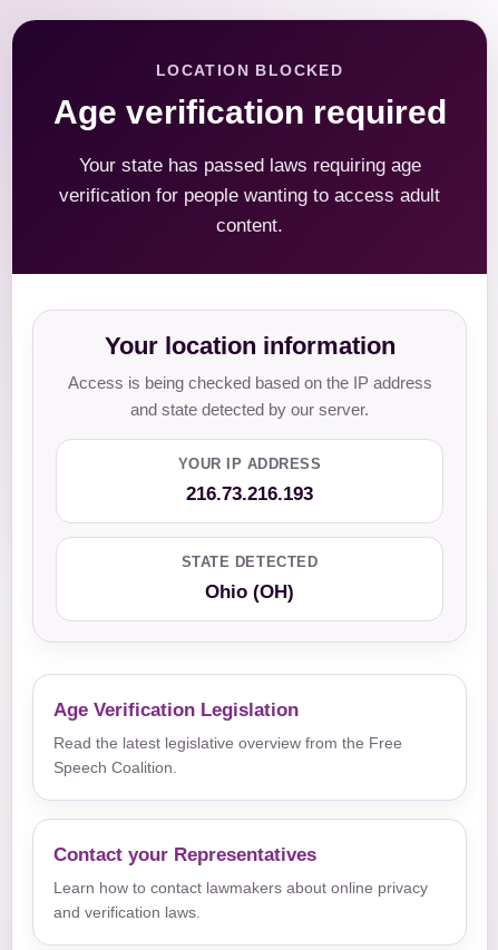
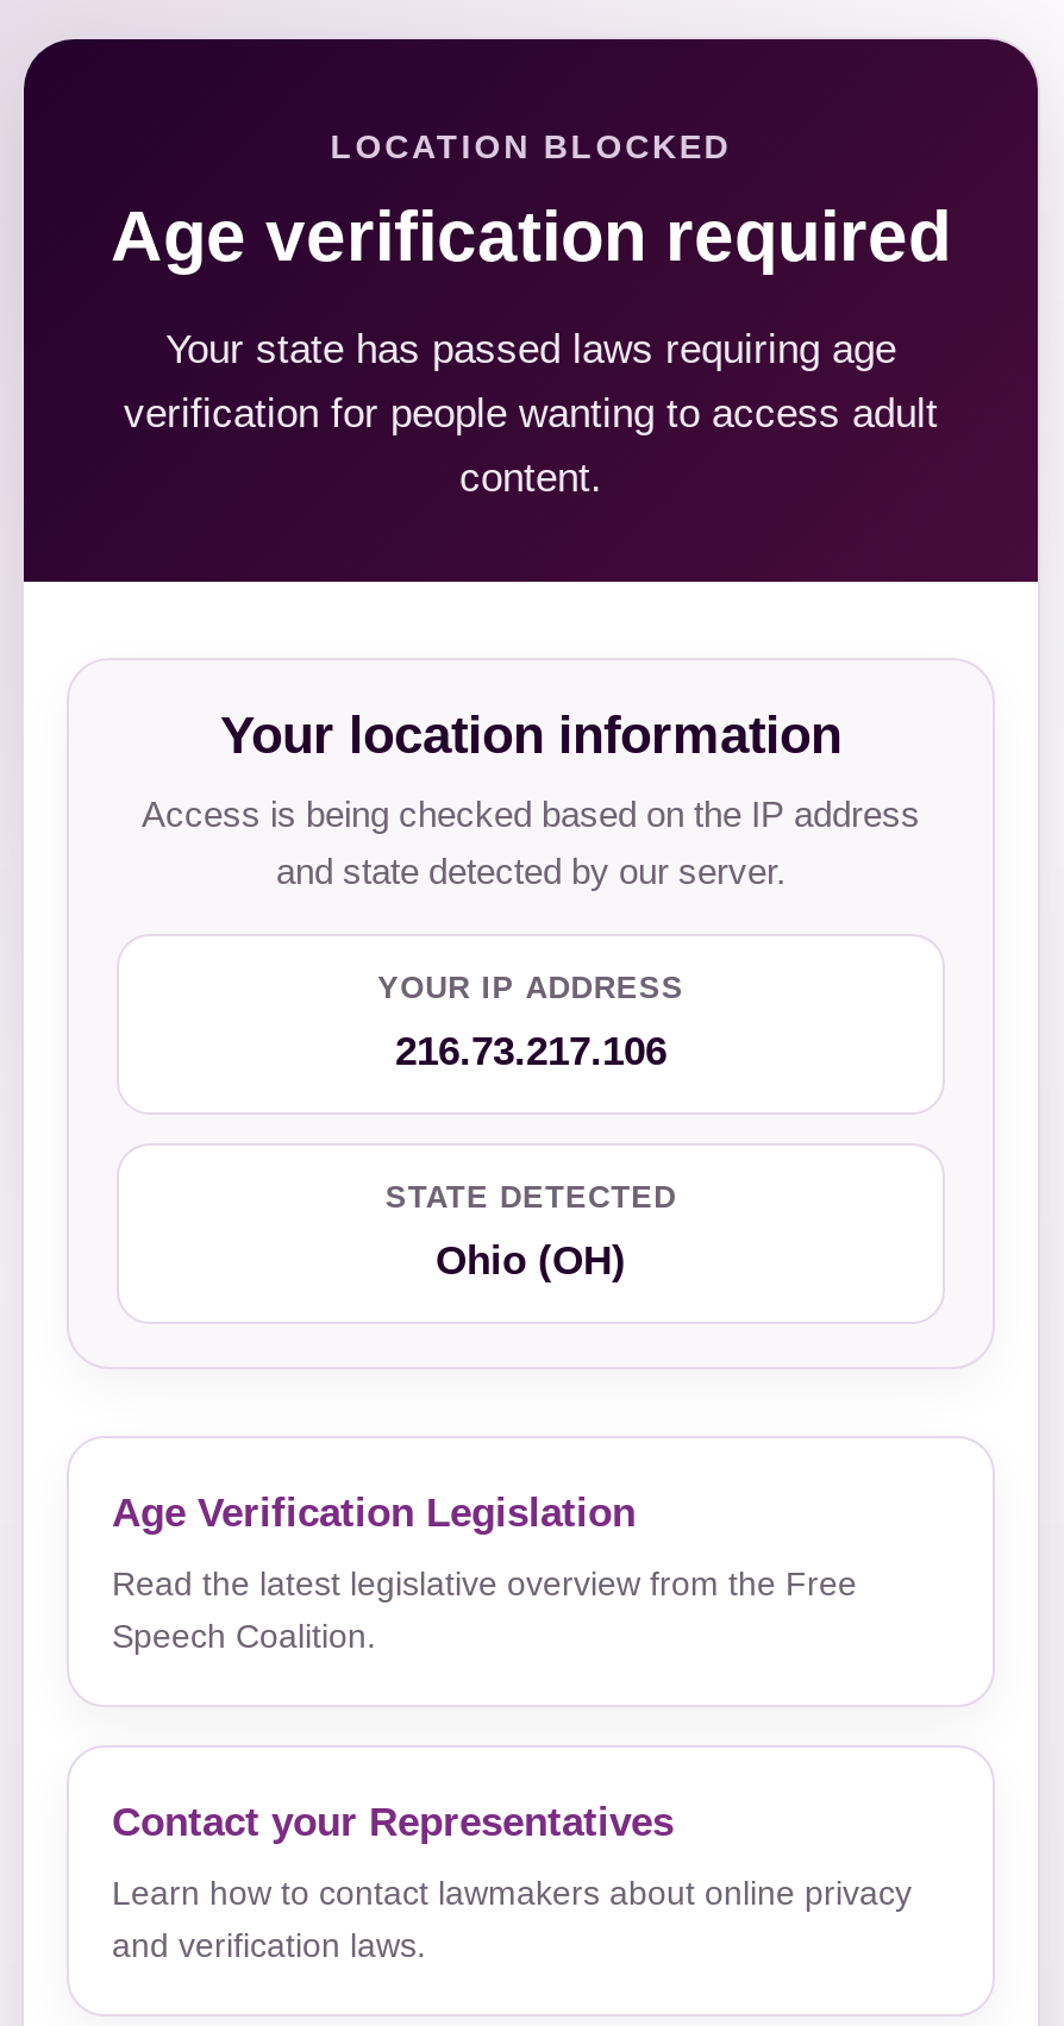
[186,483,313,505] 216.73.216.193 -> [395,1029,666,1074] 216.73.217.106

